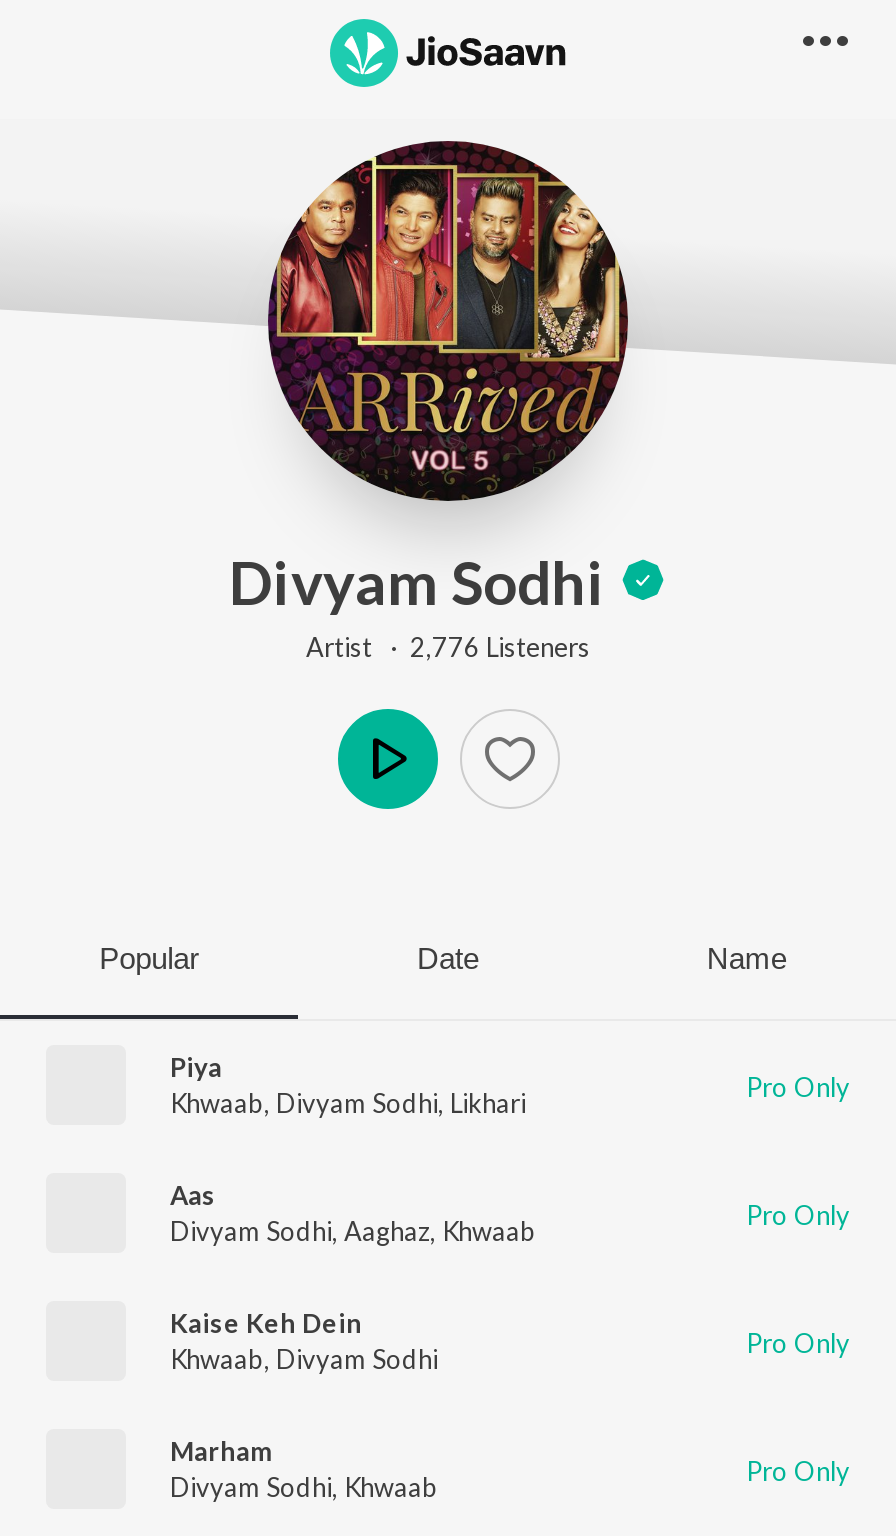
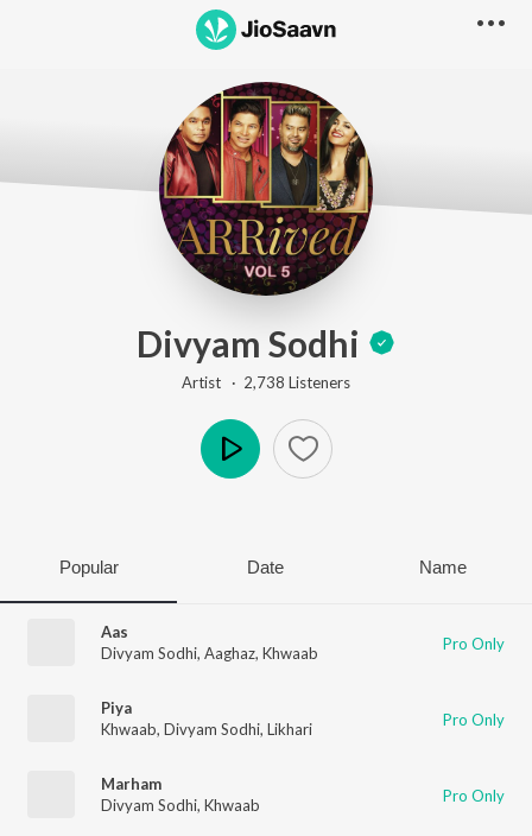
[306,630,590,662] Artist · 2,776 Listeners -> [182,372,350,391] Artist · 2,738 Listeners
moved [170,1050,526,1118] -> [101,698,312,738]: Piya | Khwaab, Divyam Sodhi, Likhari
[746,1070,850,1102] Pro Only -> none
[170,1306,438,1374] Kaise Keh Dein | Khwaab, Divyam Sodhi -> none

